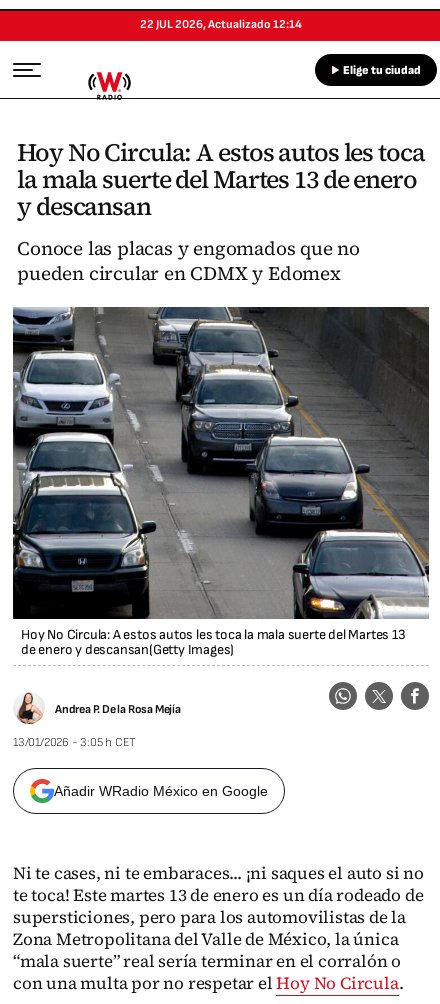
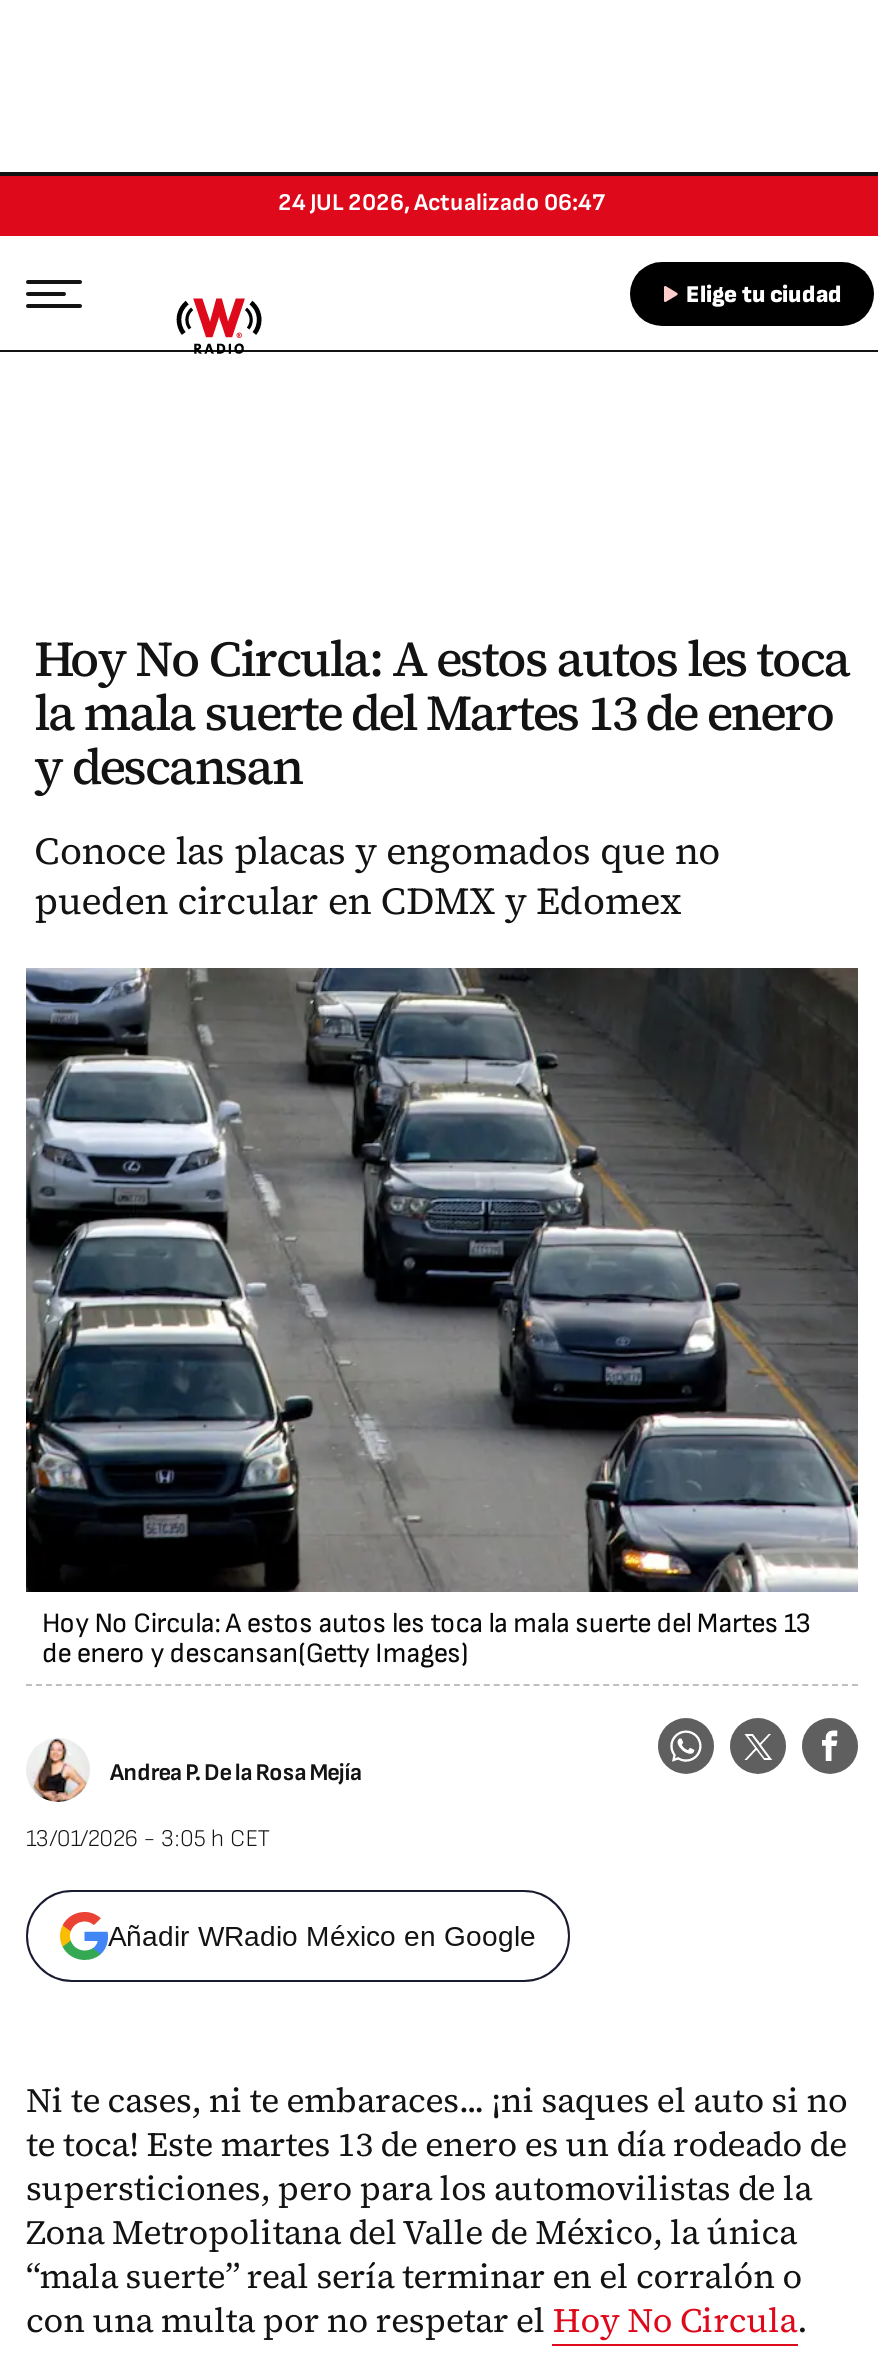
[140,17,302,32] 22 JUL 2026,Actualizado 12:14 -> [278,188,606,218] 24 JUL 2026,Actualizado 06:47

